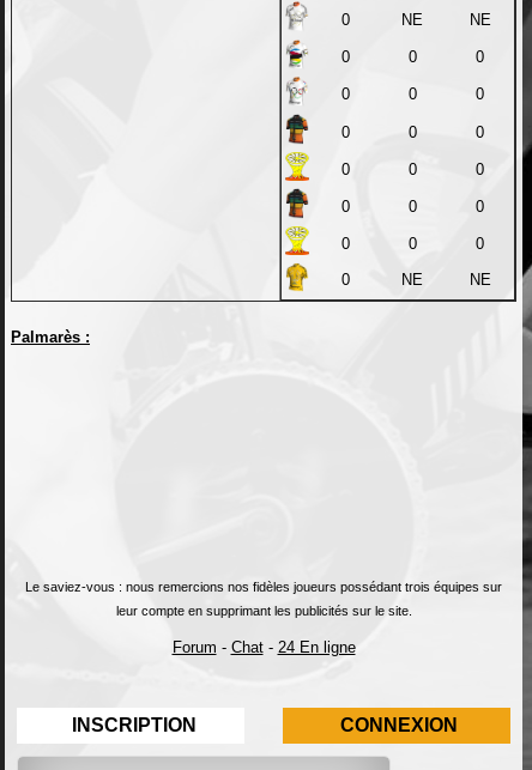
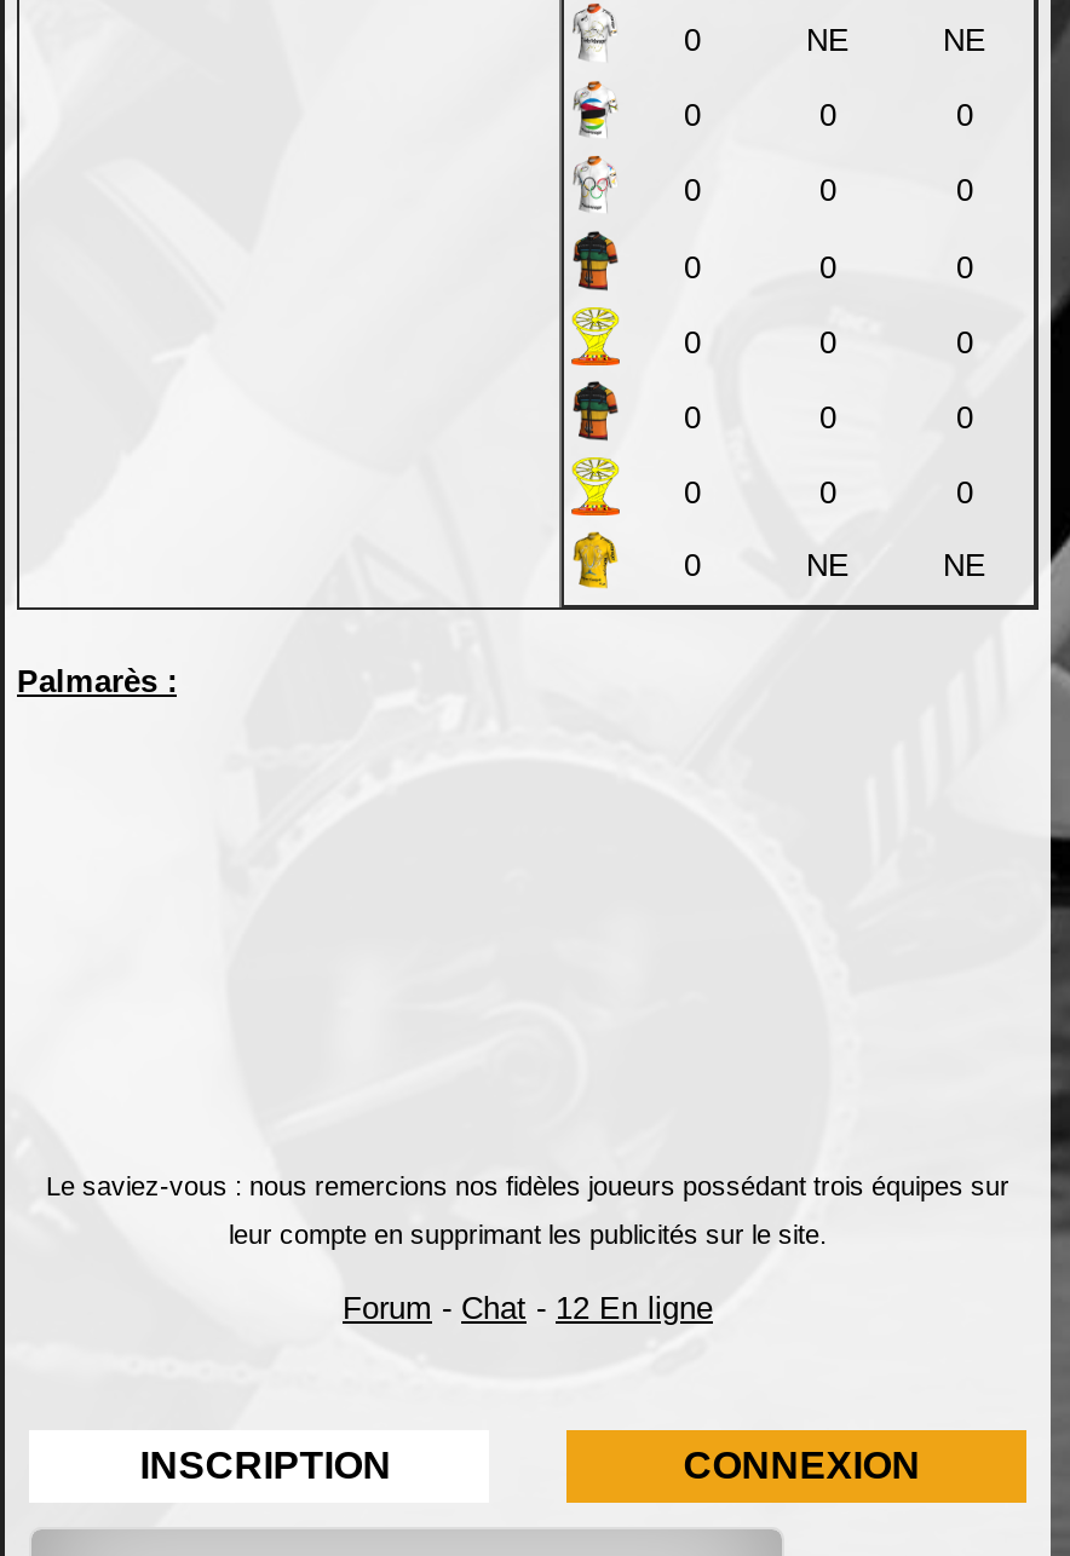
[172,638,355,656] Forum - Chat - 24 En ligne -> [343,1290,713,1326] Forum - Chat - 12 En ligne

